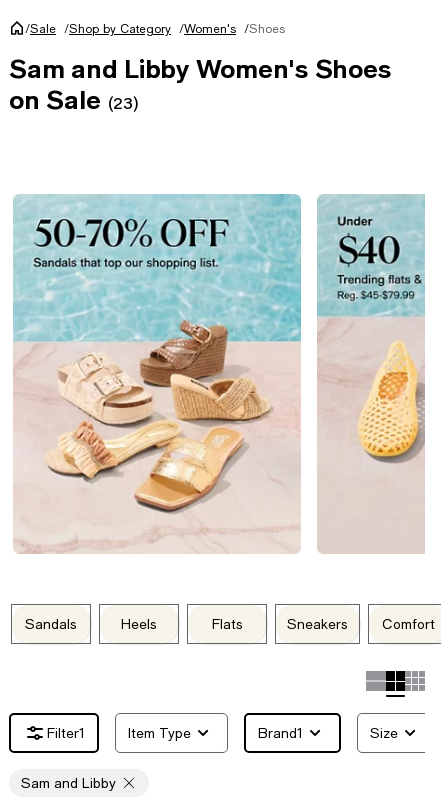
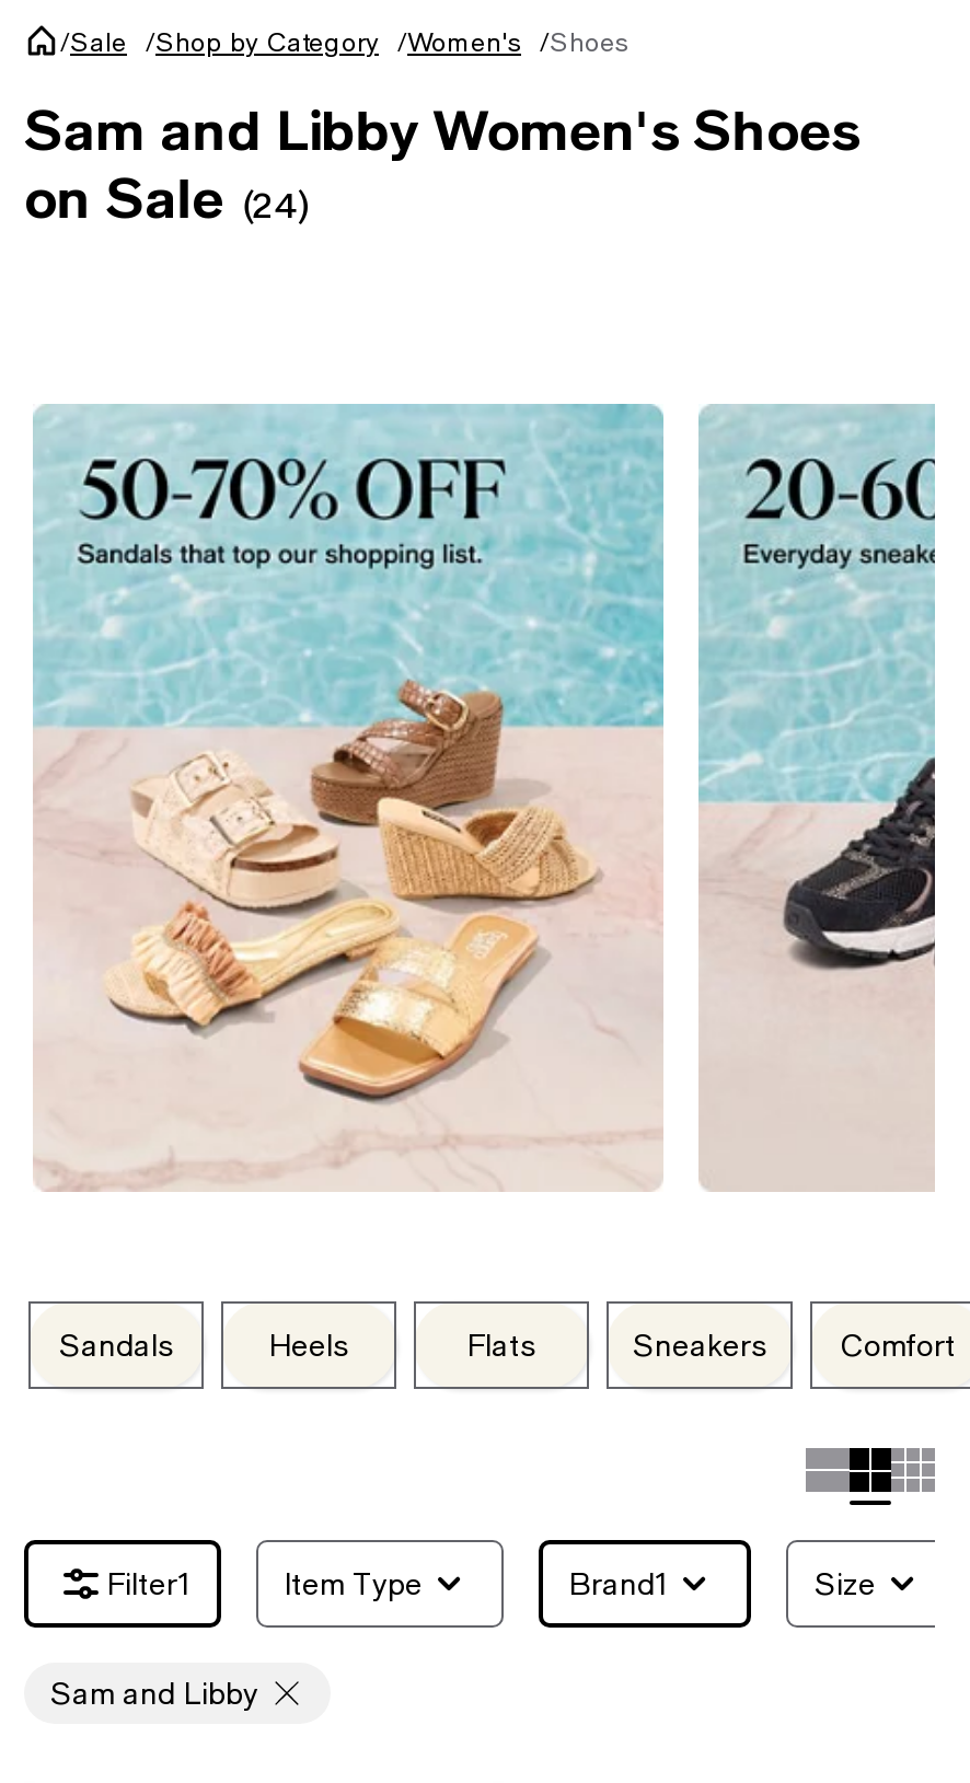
[9,85,139,114] on Sale (23) -> [24,165,311,229] on Sale (24)
[337,216,424,302] [image] -> [742,454,935,638] [image]
[317,316,425,464] [image] -> [698,671,937,993] [image]

